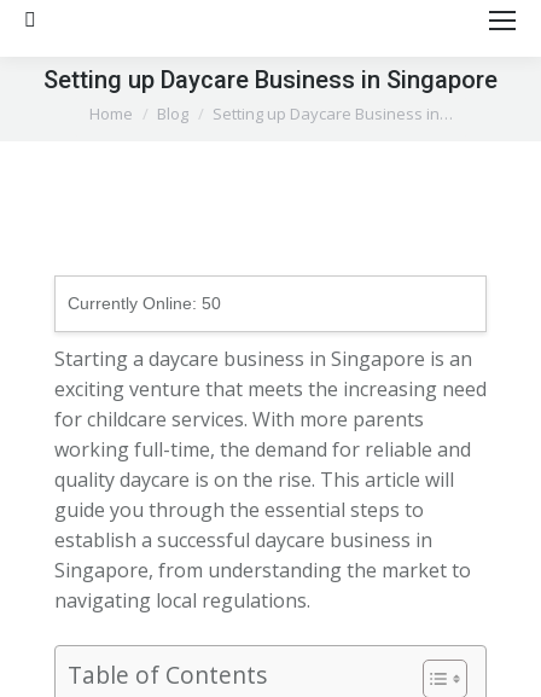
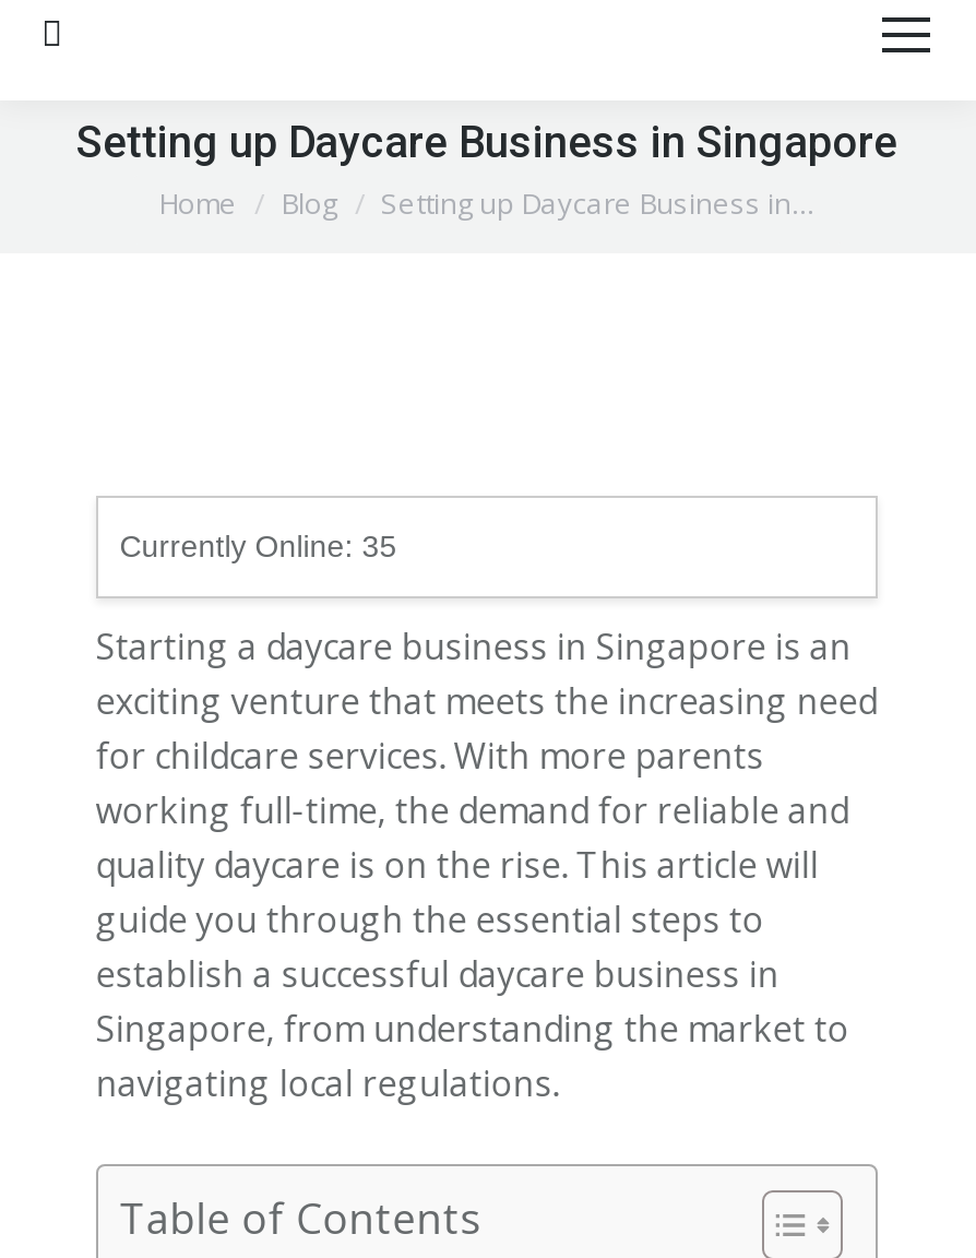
[67,294,221,313] Currently Online: 50 -> [120,529,397,563] Currently Online: 35

